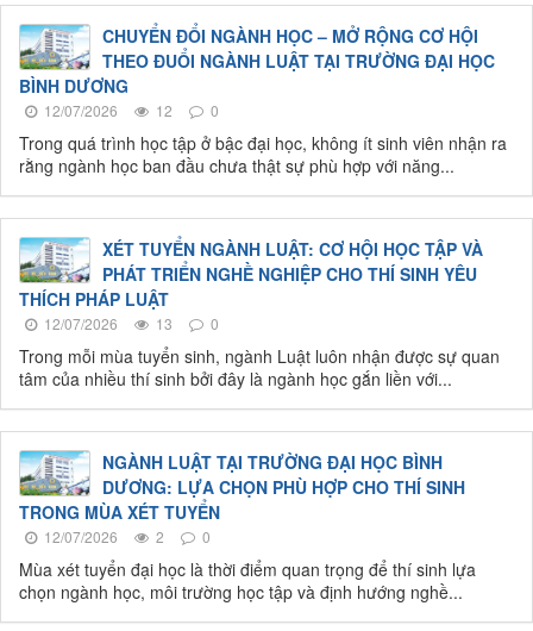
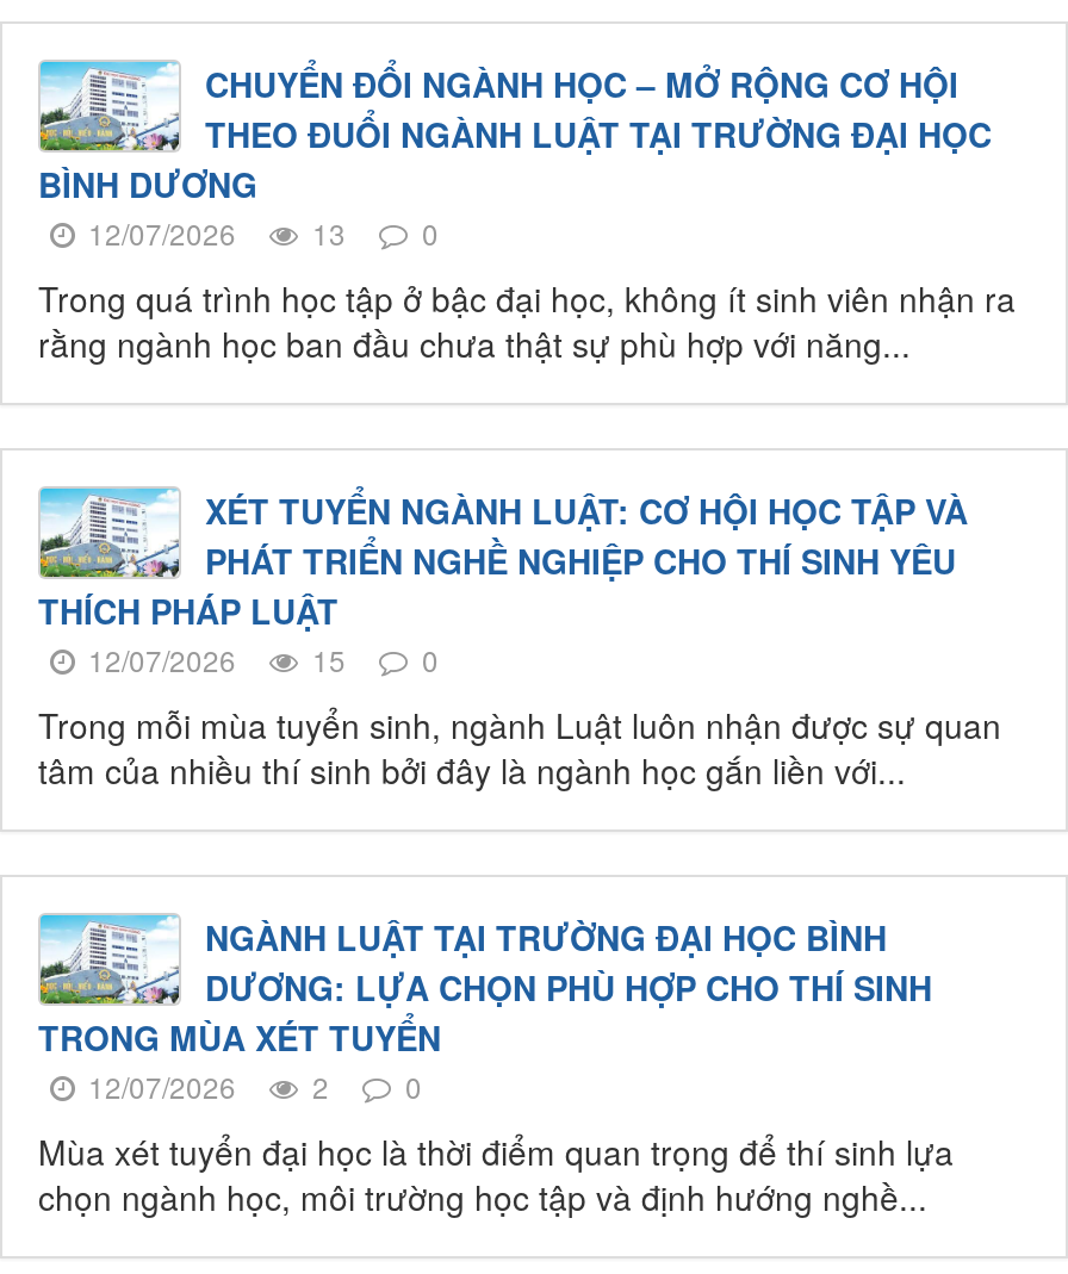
[40,100,219,120] 12/07/2026 12 0 -> [81,212,439,253] 12/07/2026 13 0
[40,313,219,333] 12/07/2026 13 0 -> [81,639,439,679] 12/07/2026 15 0

